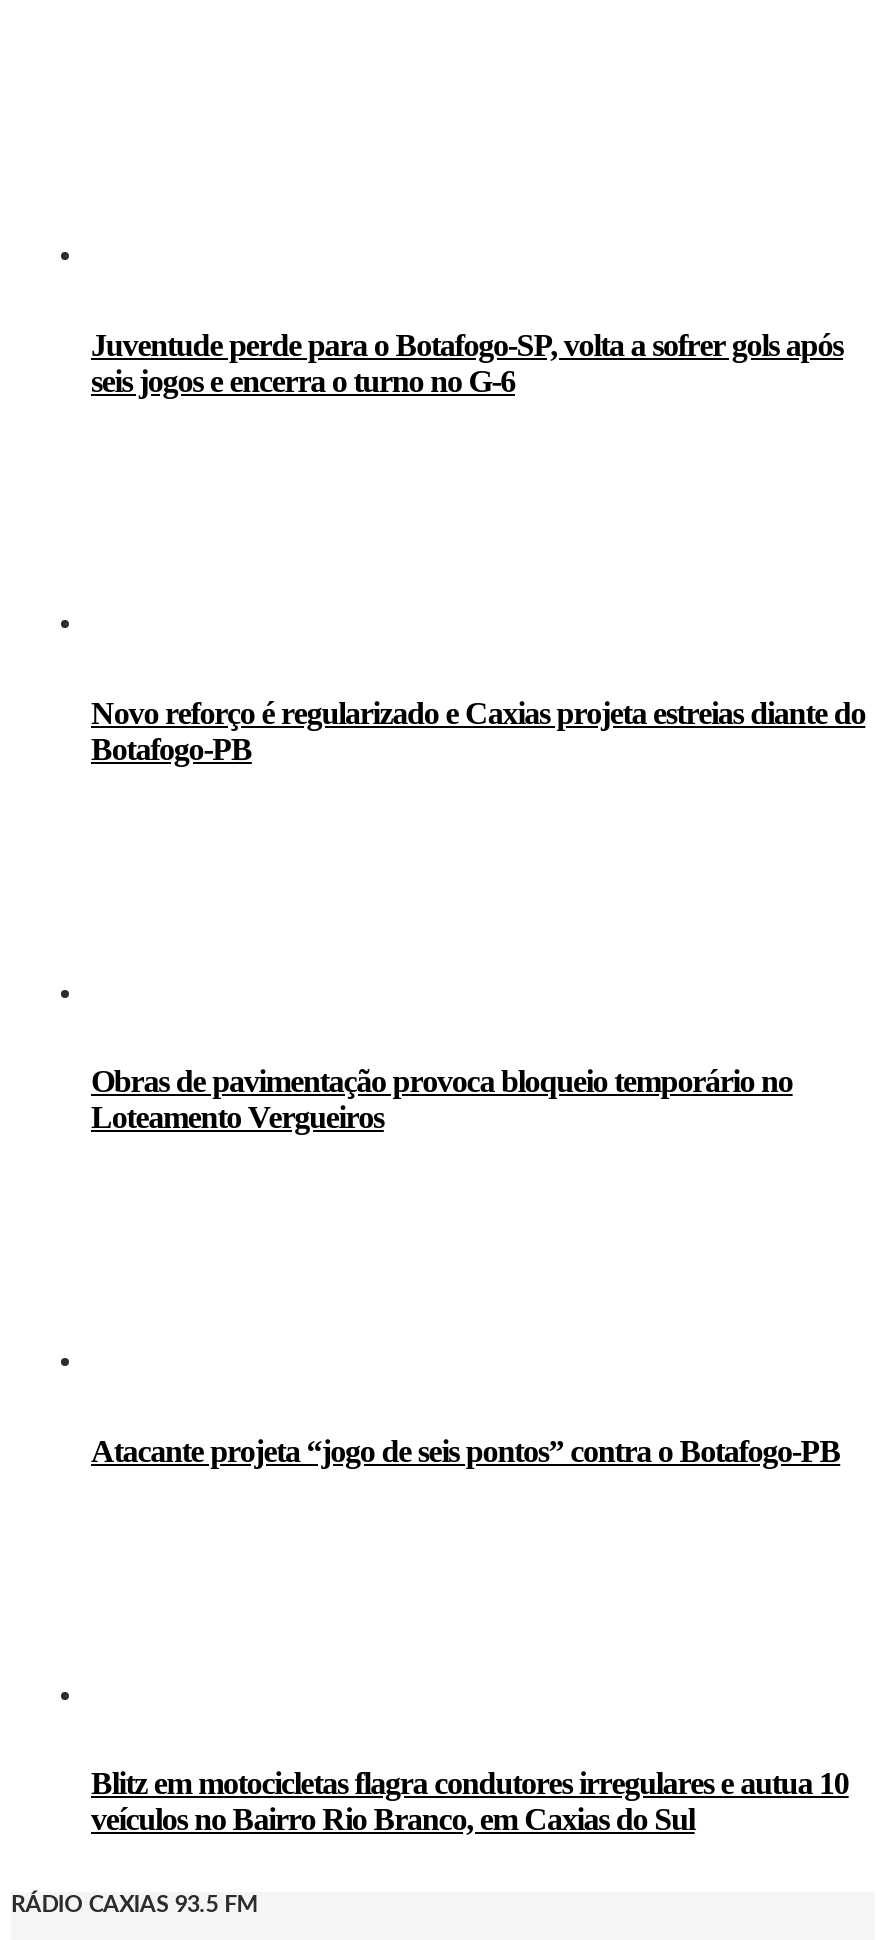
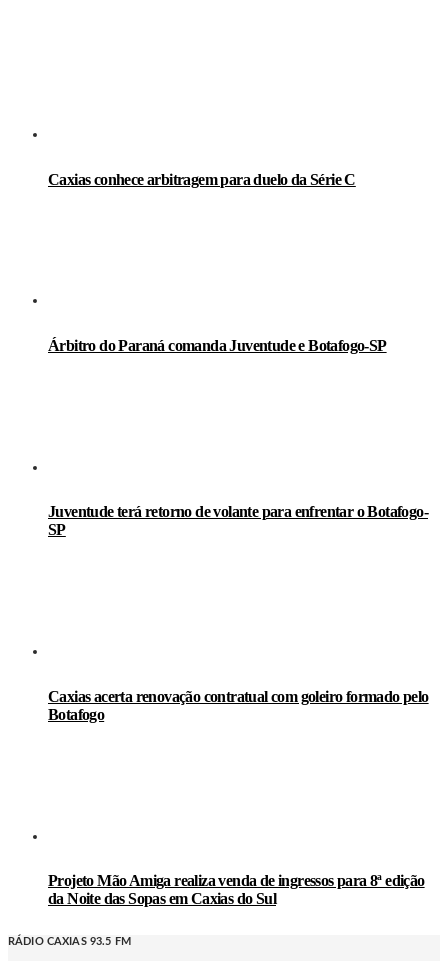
[91,327,843,397] Juventude perde para o Botafogo-SP, volta a sofrer gols após | seis jogos e encerra o turno no G-6 -> [48,170,356,187] Caxias conhece arbitragem para duelo da Série C
[91,696,865,766] Novo reforço é regularizado e Caxias projeta estreias diante do | Botafogo-PB -> [48,337,387,354] Árbitro do Paraná comanda Juventude e Botafogo-SP
[91,1065,793,1135] Obras de pavimentação provoca bloqueio temporário no | Loteamento Vergueiros -> [48,503,428,538] Juventude terá retorno de volante para enfrentar o Botafogo- | SP
[91,1434,840,1468] Atacante projeta “jogo de seis pontos” contra o Botafogo-PB -> [48,688,429,723] Caxias acerta renovação contratual com goleiro formado pelo | Botafogo
[91,1767,849,1837] Blitz em motocicletas flagra condutores irregulares e autua 10 | veículos no Bairro Rio Branco, em Caxias do Sul -> [48,872,425,907] Projeto Mão Amiga realiza venda de ingressos para 8ª edição | da Noite das Sopas em Caxias do Sul

